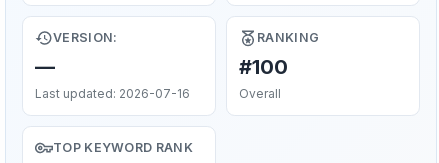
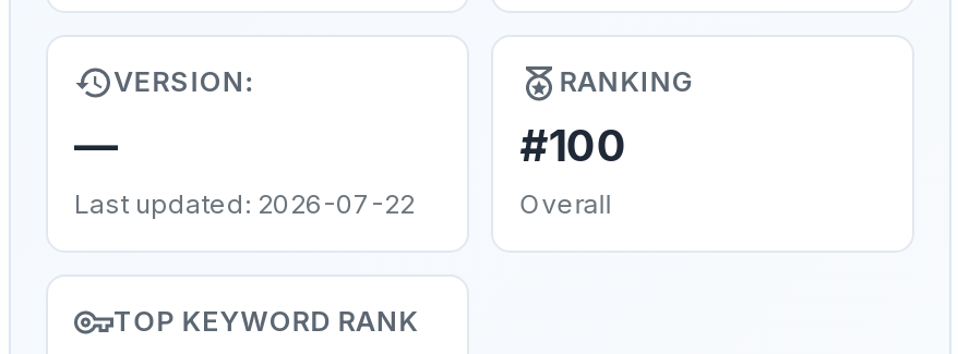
[35,86,190,101] Last updated: 2026-07-16 -> [74,187,415,220] Last updated: 2026-07-22

